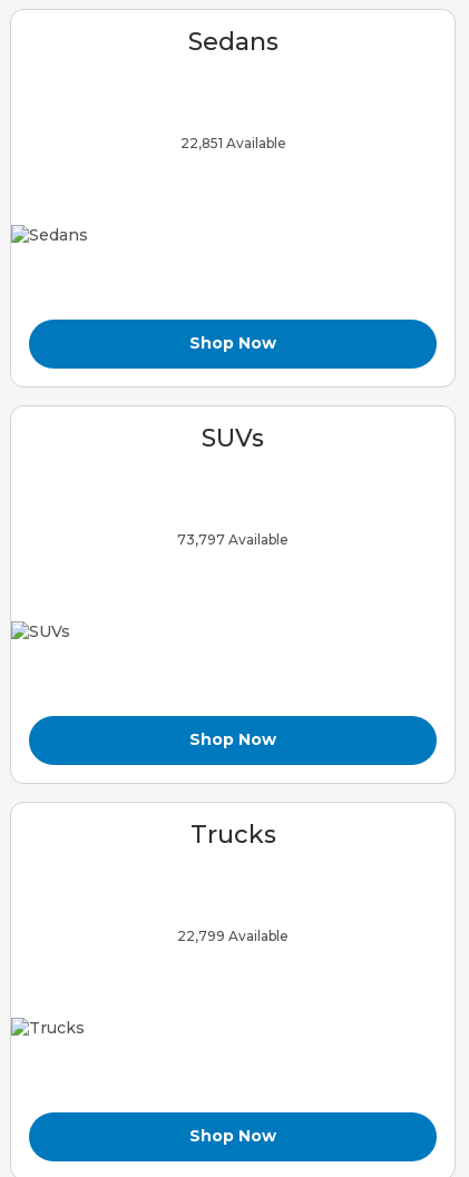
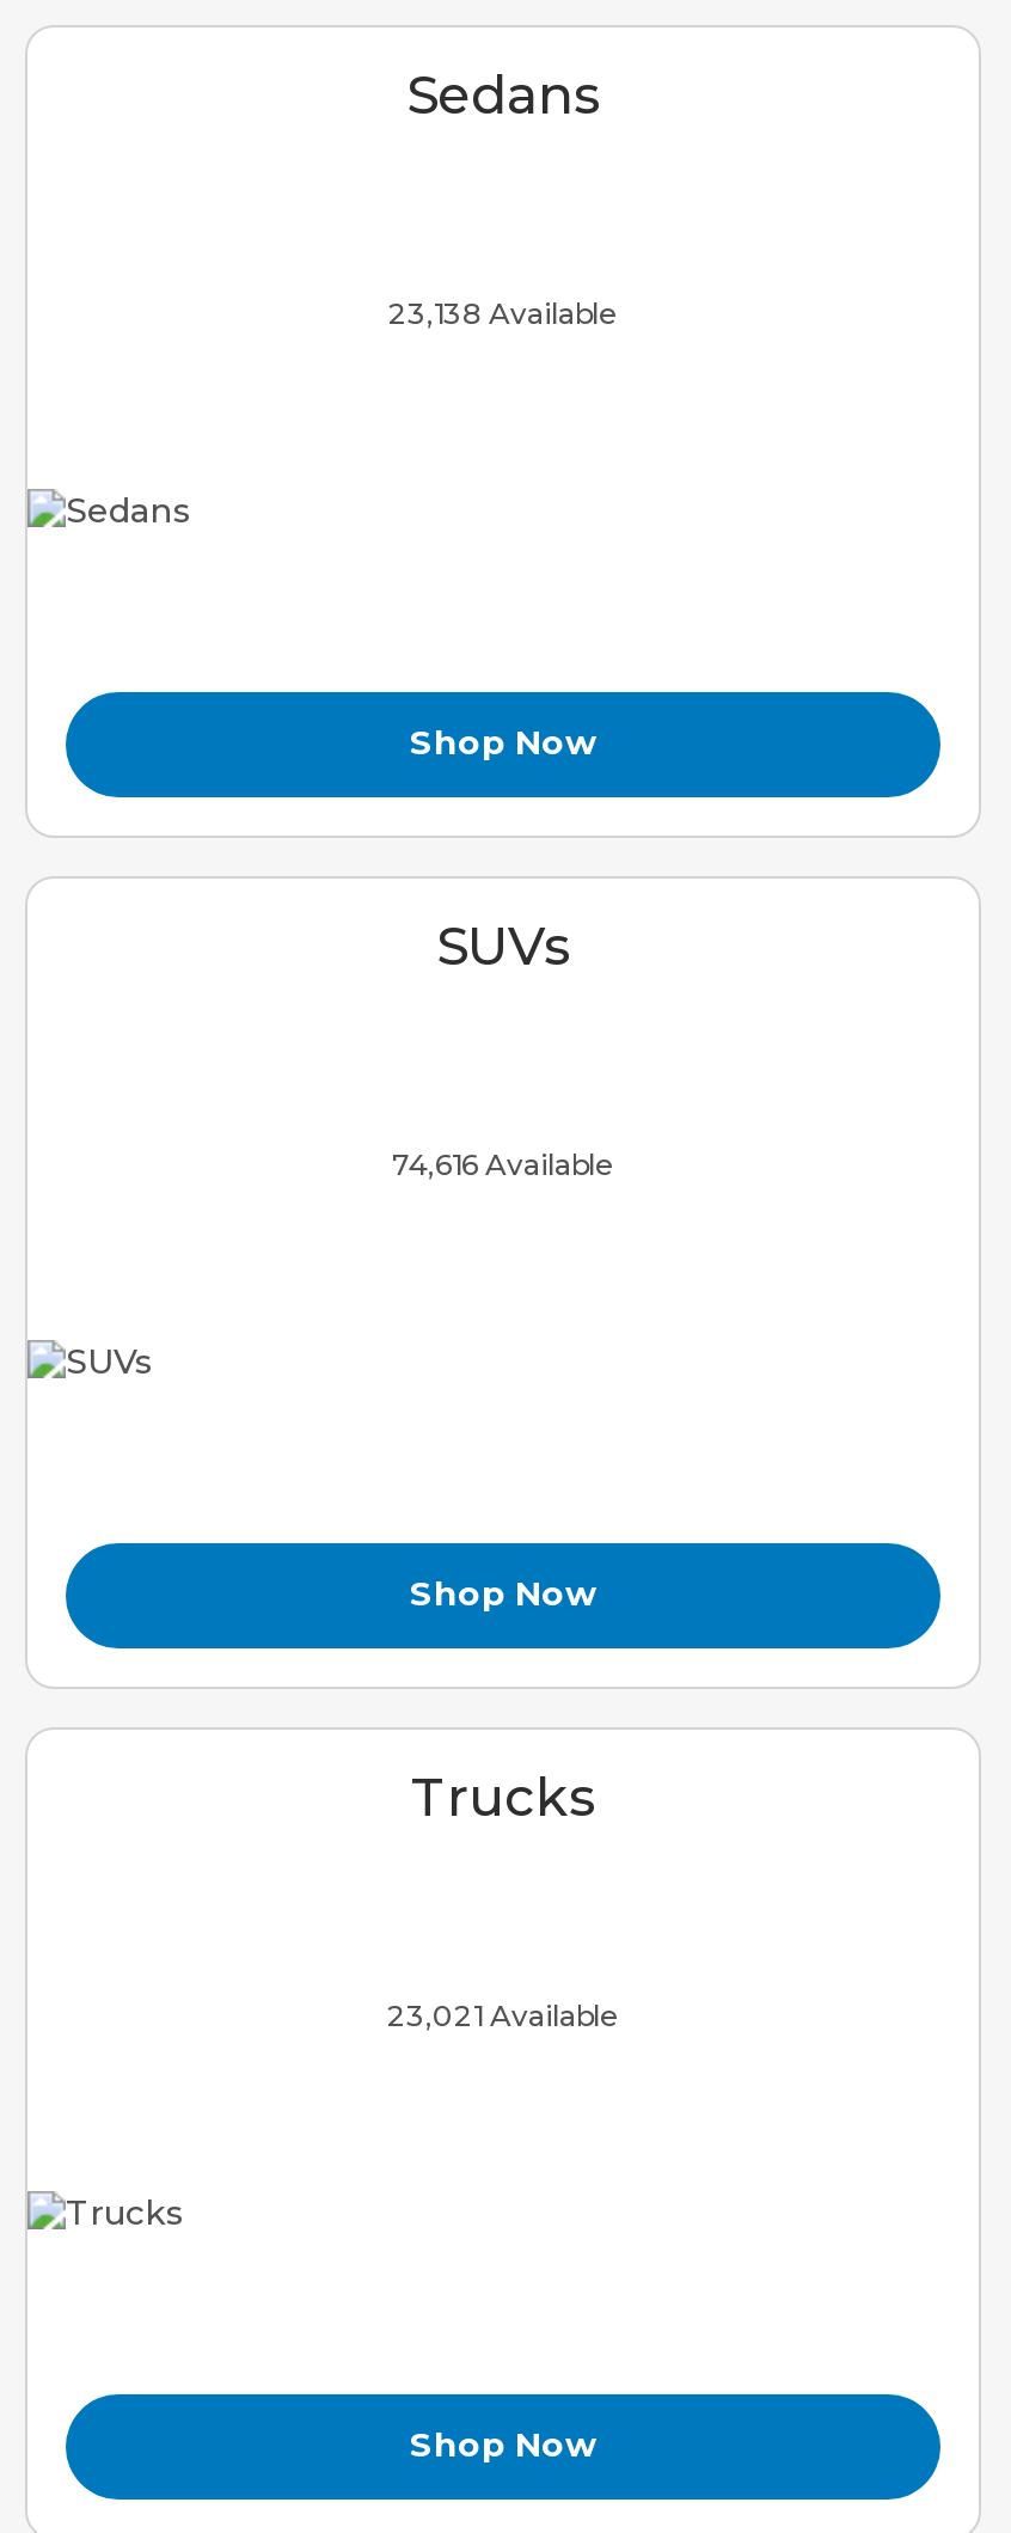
[180,134,286,151] 22,851 Available -> [388,295,618,330] 23,138 Available
[177,531,289,548] 73,797 Available -> [392,1146,614,1182] 74,616 Available
[177,927,289,944] 22,799 Available -> [387,1997,619,2033] 23,021 Available

